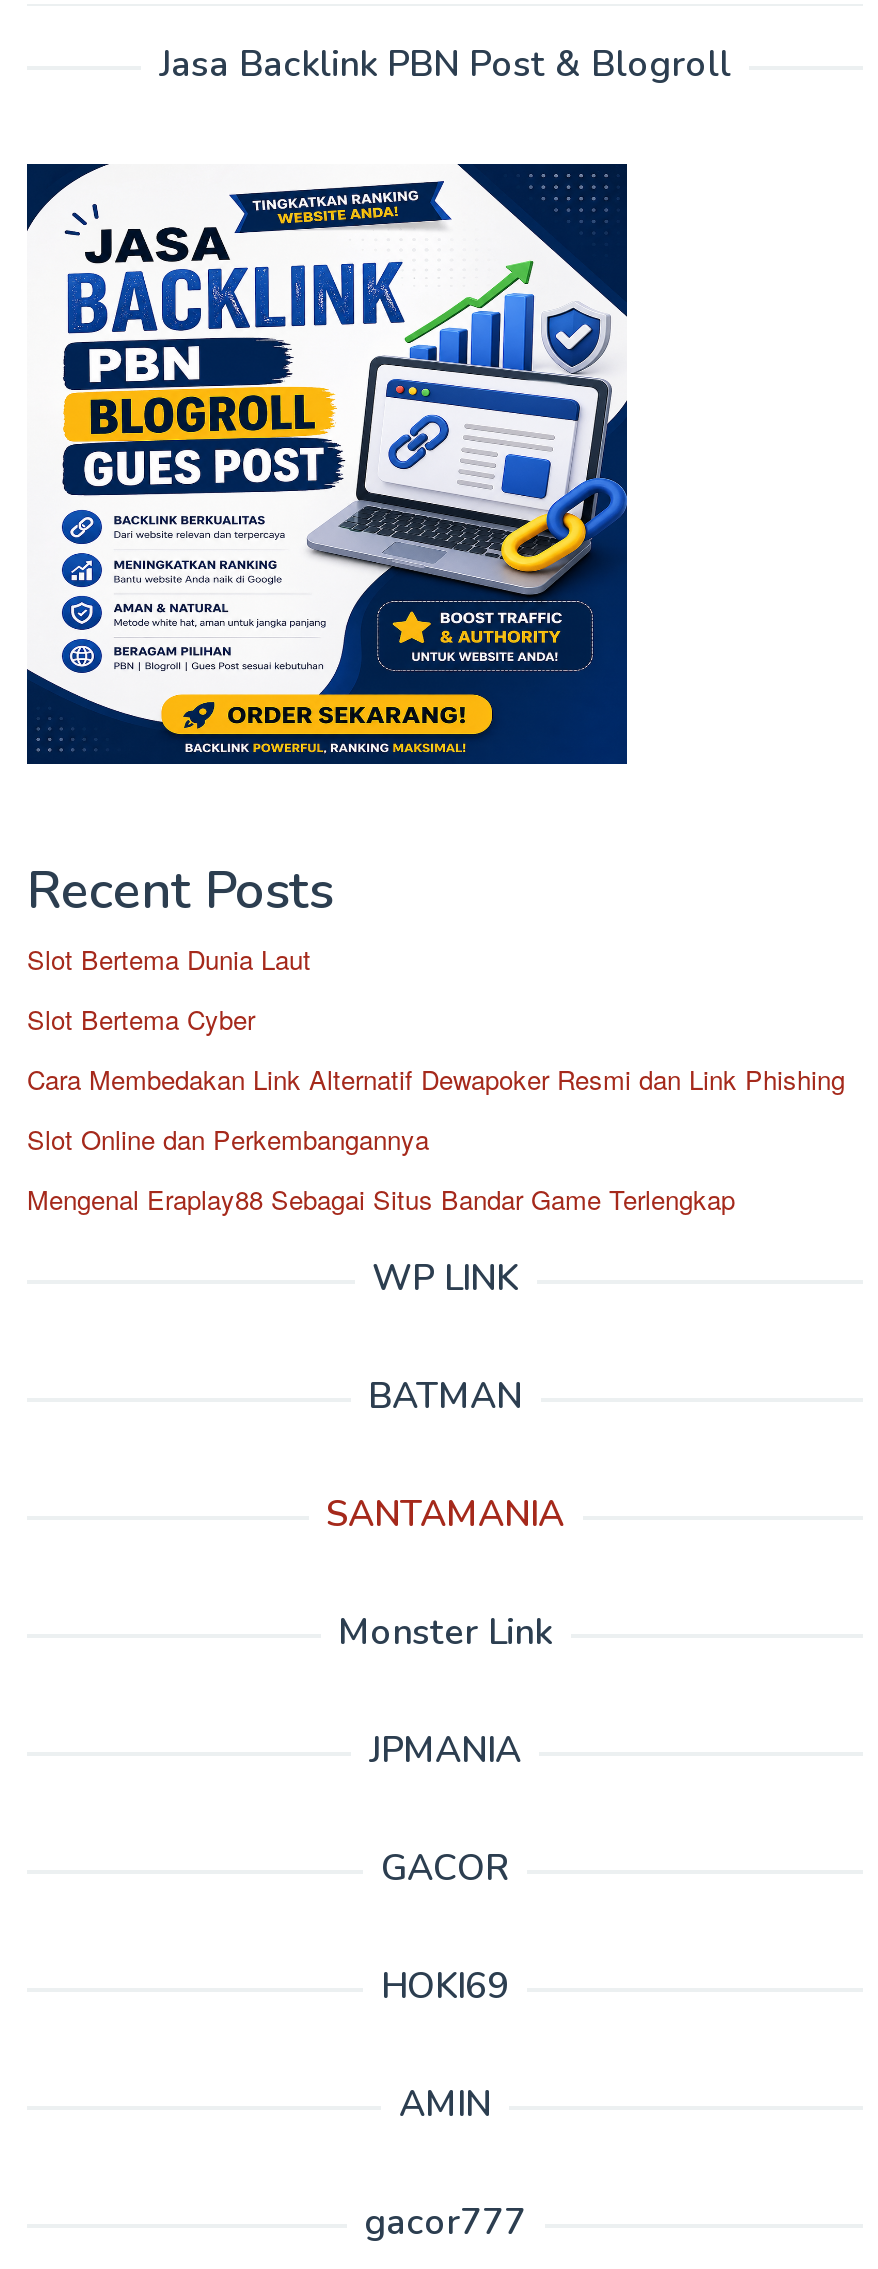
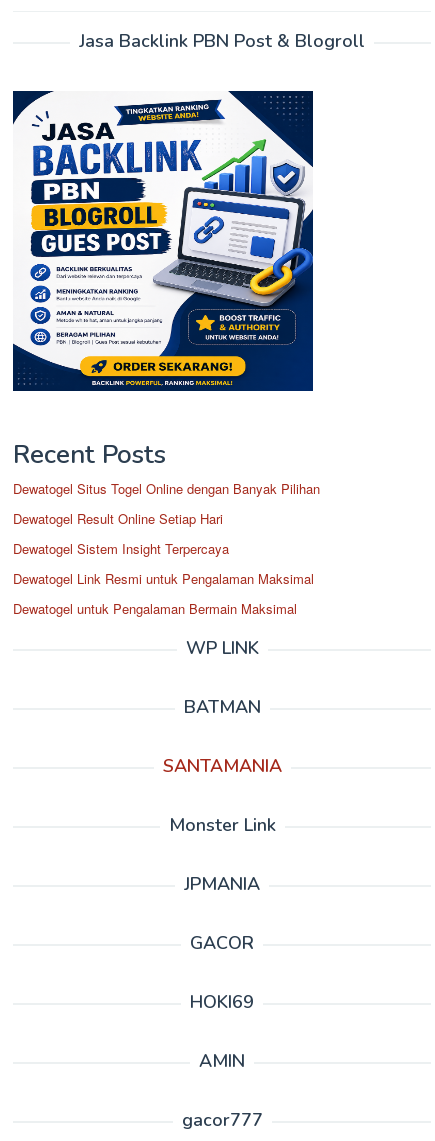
[27,940,311,978] Slot Bertema Dunia Laut -> [13,479,320,498] Dewatogel Situs Togel Online dengan Banyak Pilihan
[27,1000,255,1038] Slot Bertema Cyber -> [13,509,223,528] Dewatogel Result Online Setiap Hari
[27,1060,845,1098] Cara Membedakan Link Alternatif Dewapoker Resmi dan Link Phishing -> [13,539,229,558] Dewatogel Sistem Insight Terpercaya
[27,1120,429,1158] Slot Online dan Perkembangannya -> [13,569,314,588] Dewatogel Link Resmi untuk Pengalaman Maksimal
[27,1180,735,1218] Mengenal Eraplay88 Sebagai Situs Bandar Game Terlengkap -> [13,599,297,618] Dewatogel untuk Pengalaman Bermain Maksimal

